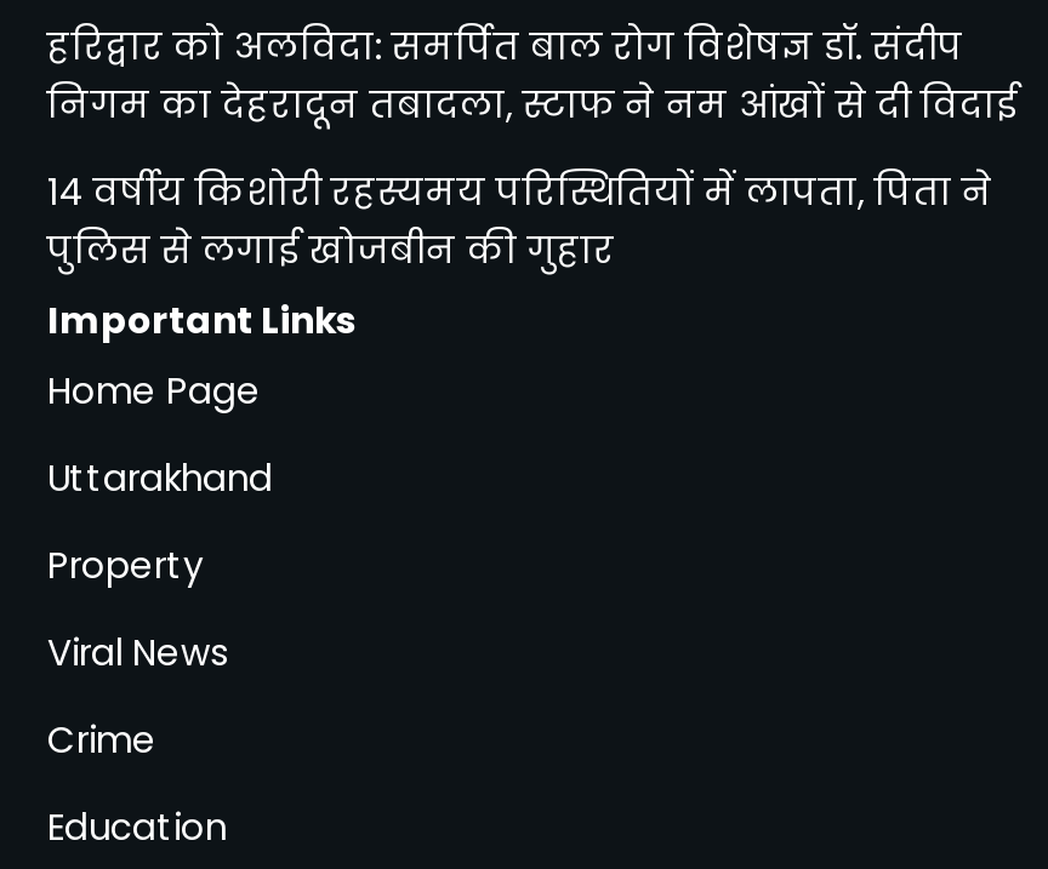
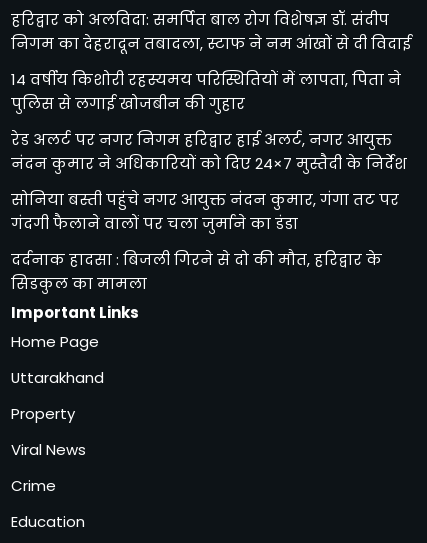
none -> [11,129,407,294] रेड अलर्ट पर नगर निगम हरिद्वार हाई अलर्ट, नगर आयुक्त | नंदन कुमार ने अधिकारियों को दिए 24×7 मुस्तैदी के निर्देश | सोनिया बस्ती पहुंचे नगर आयुक्त नंदन कुमार, गंगा तट पर | गंदगी फैलाने वालों पर चला जुर्माने का डंडा | दर्दनाक हादसा : बिजली गिरने से दो की मौत, हरिद्वार के | सिडकुल का मामला

